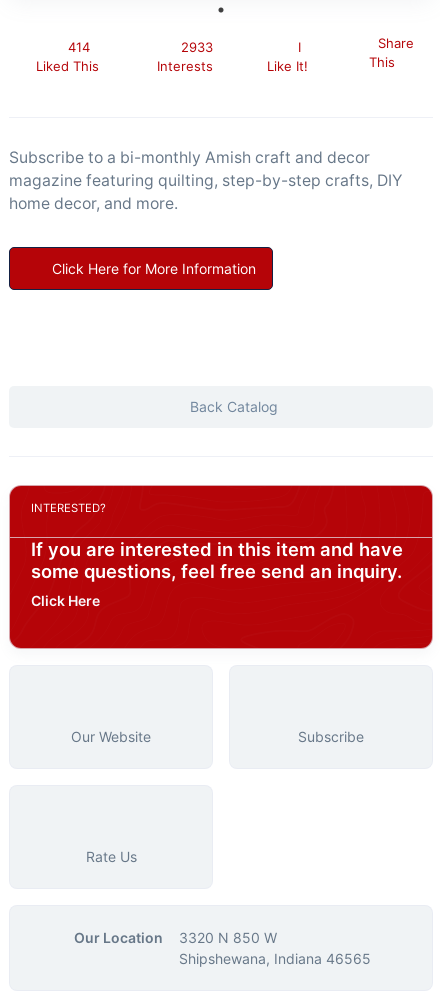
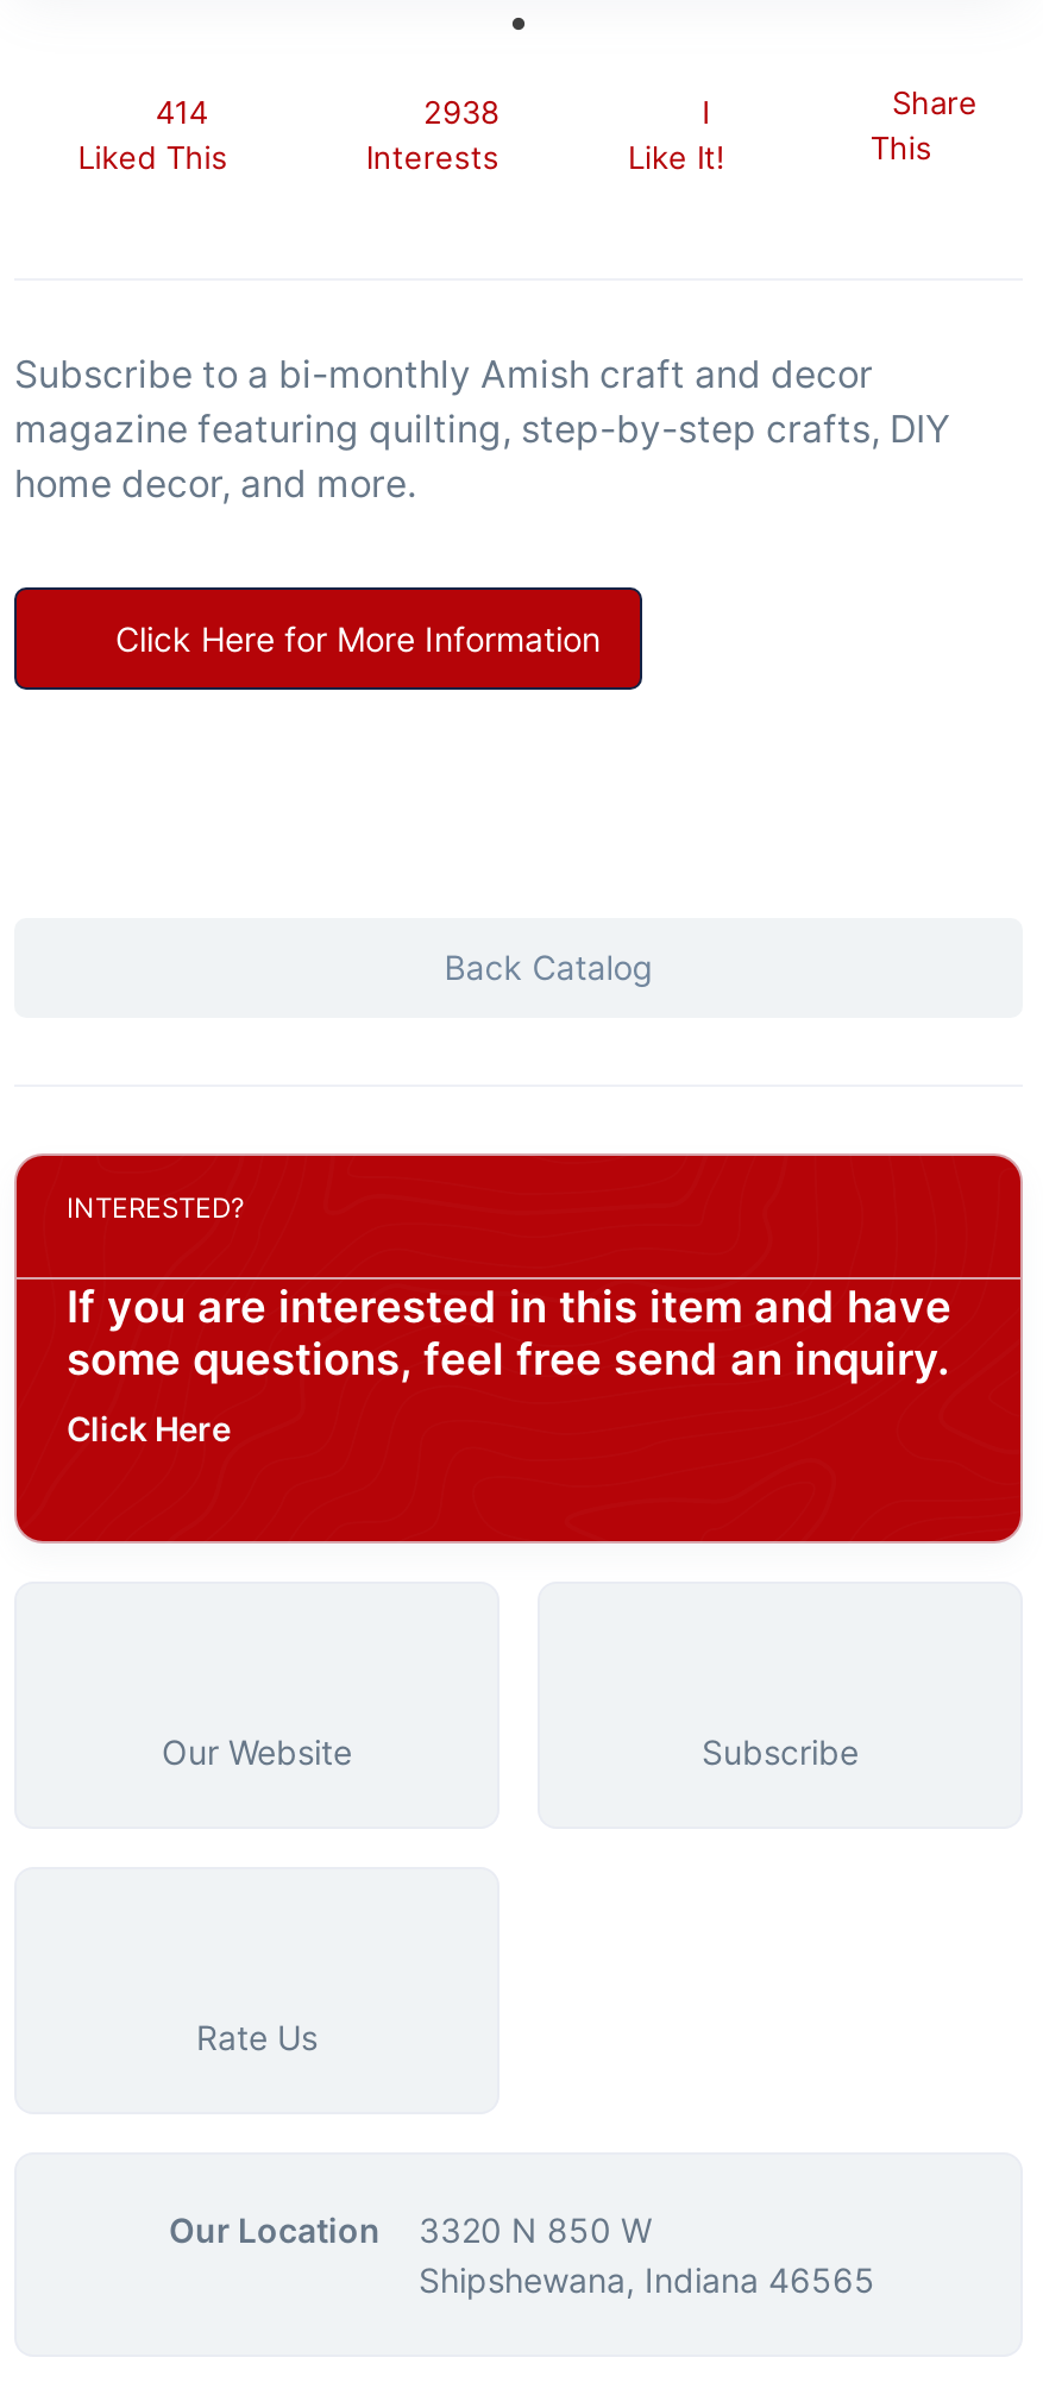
[177,39,213,55] 2933 -> [414,93,499,131] 2938

